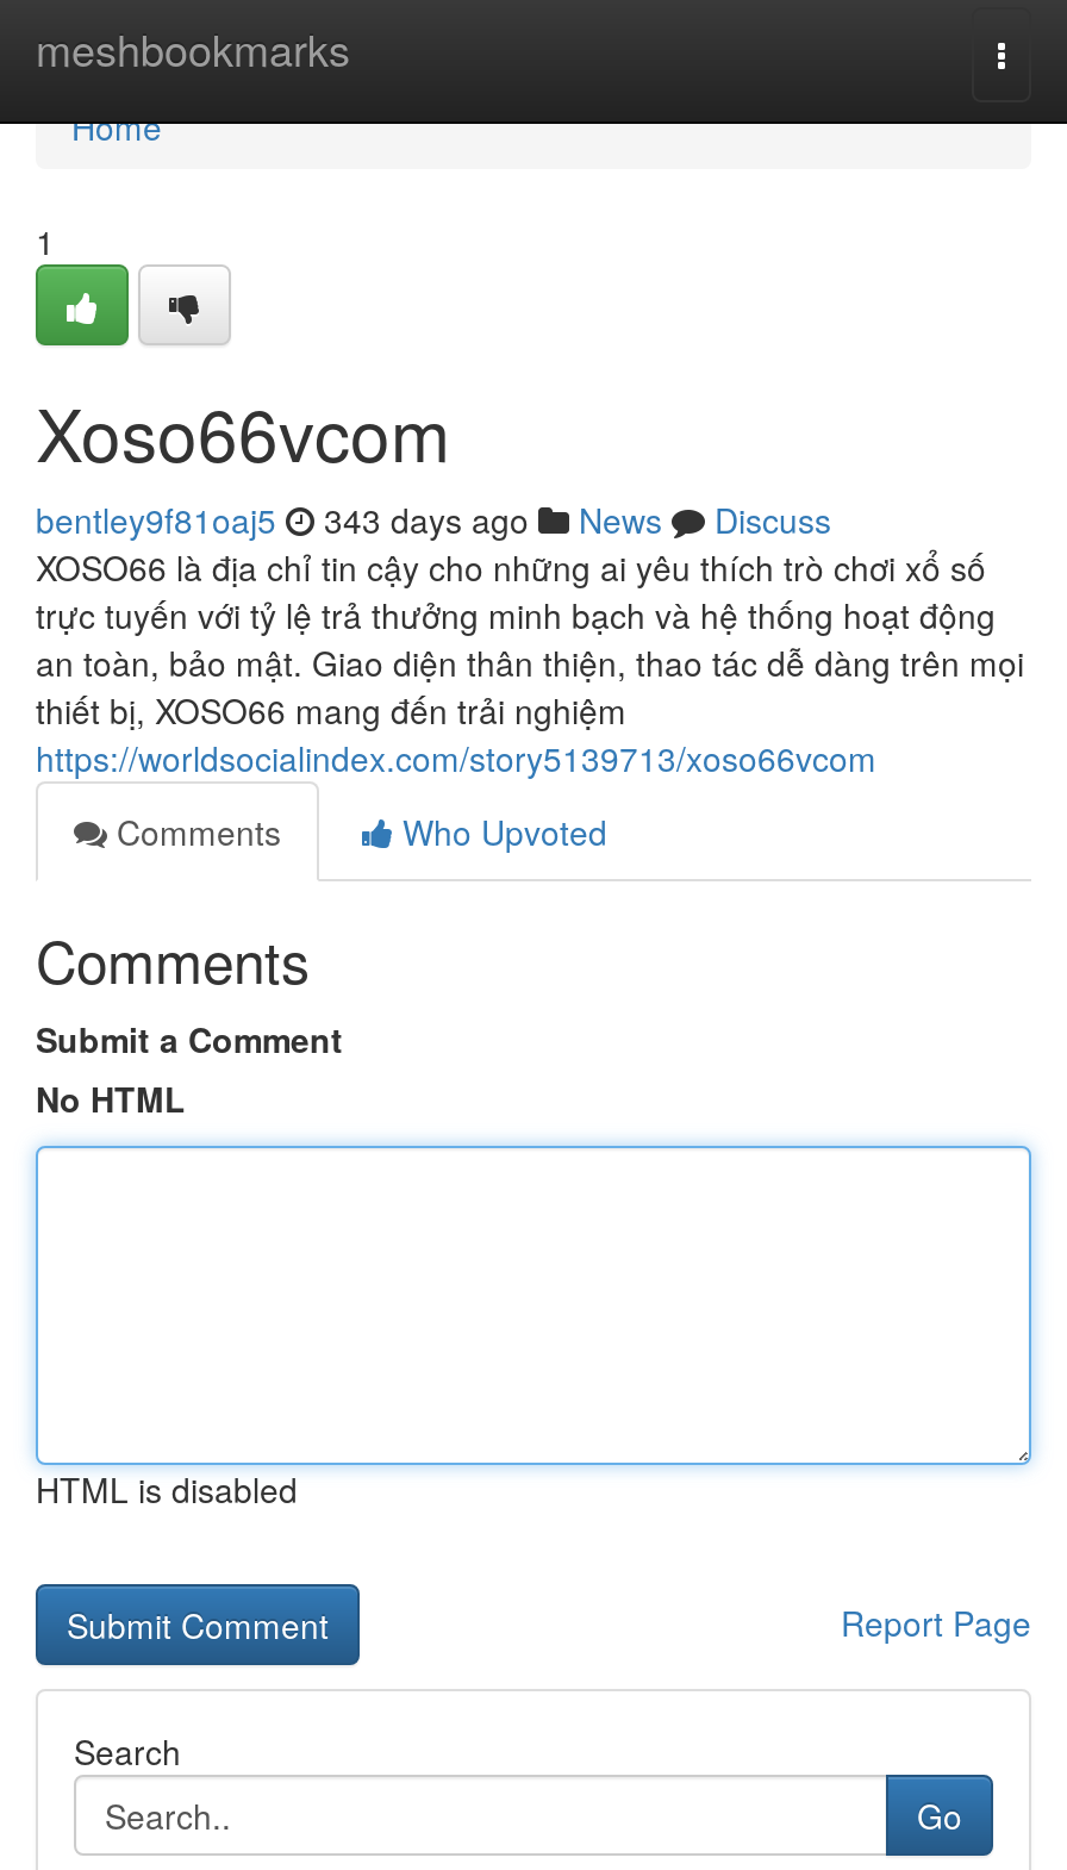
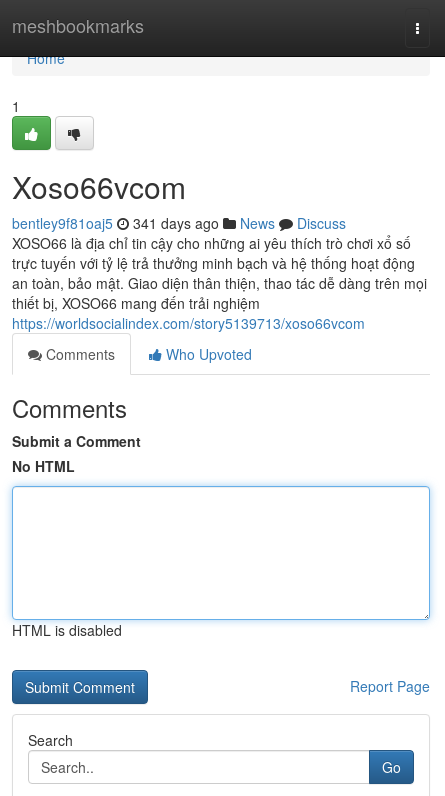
[36,495,831,543] bentley9f81oaj5 343 days ago News Discuss -> [12,213,346,233] bentley9f81oaj5 341 days ago News Discuss

